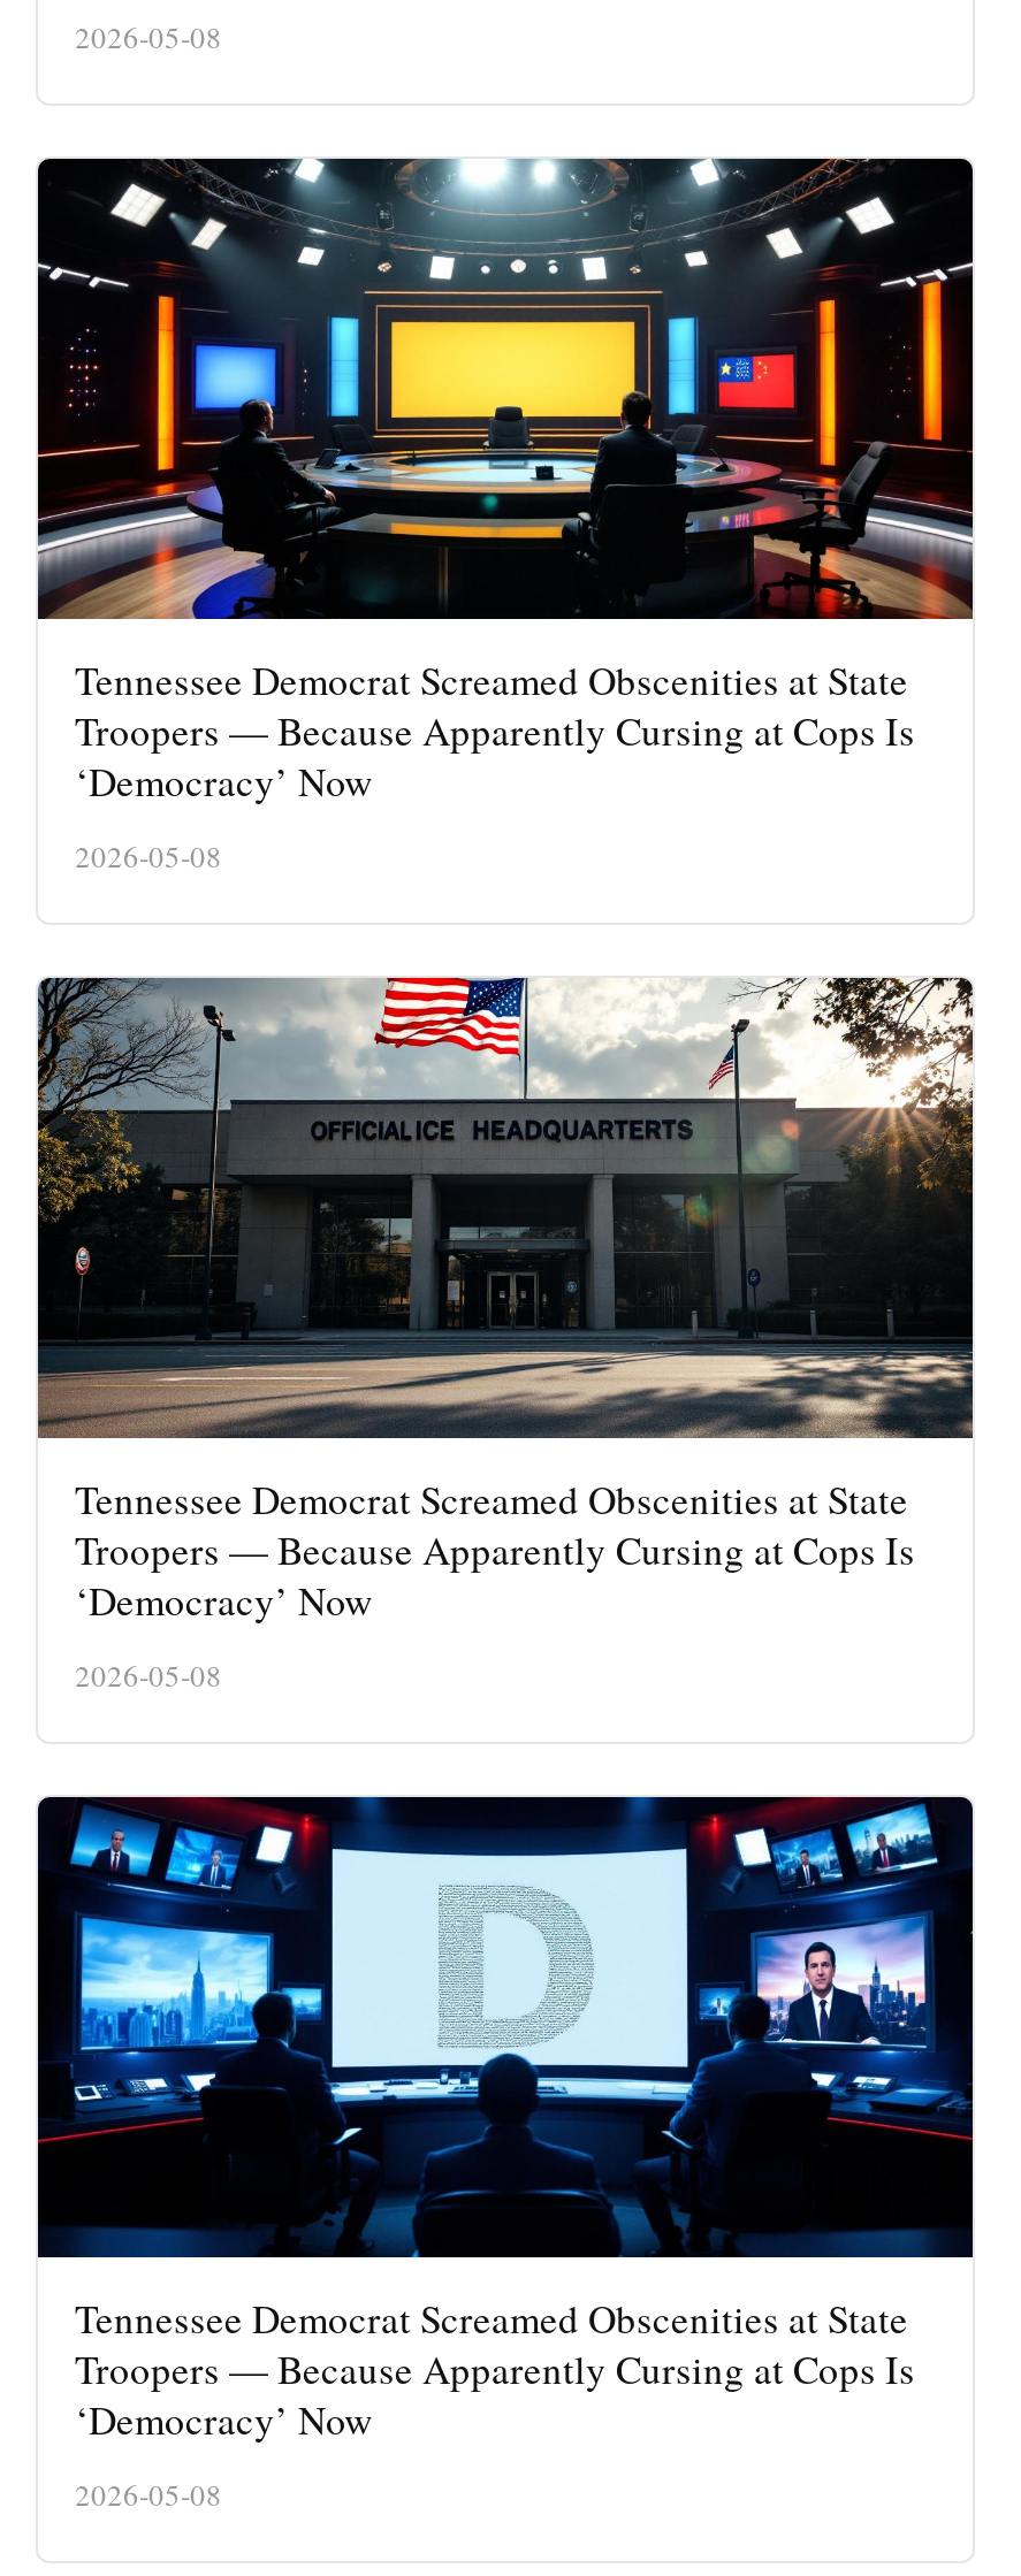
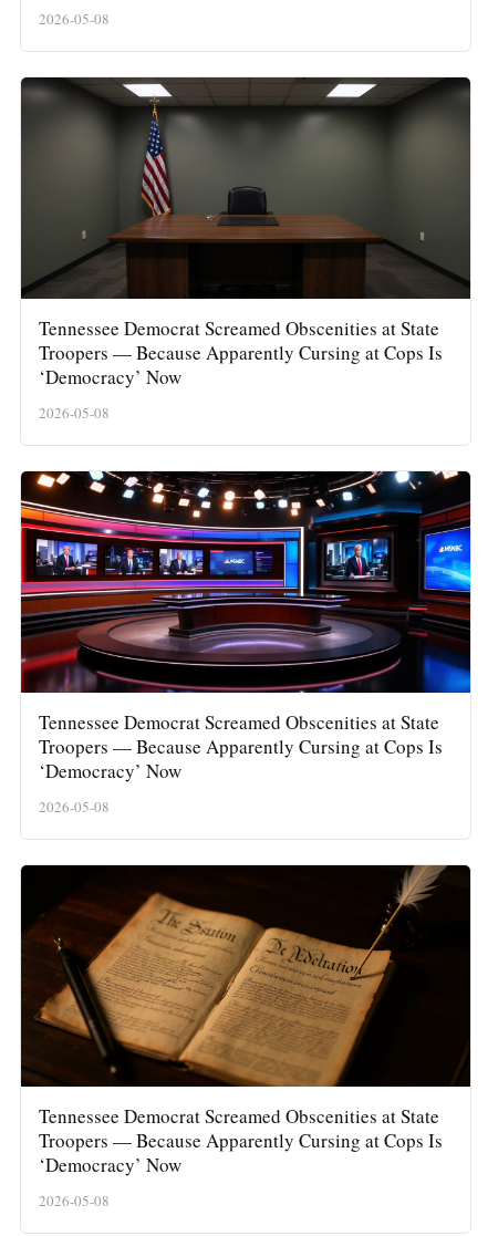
[38,156,975,621] [image] -> [21,76,470,300] [image]
[36,976,975,1440] [image] -> [20,470,471,694] [image]
[38,1795,973,2260] [image] -> [21,864,470,1088] [image]

